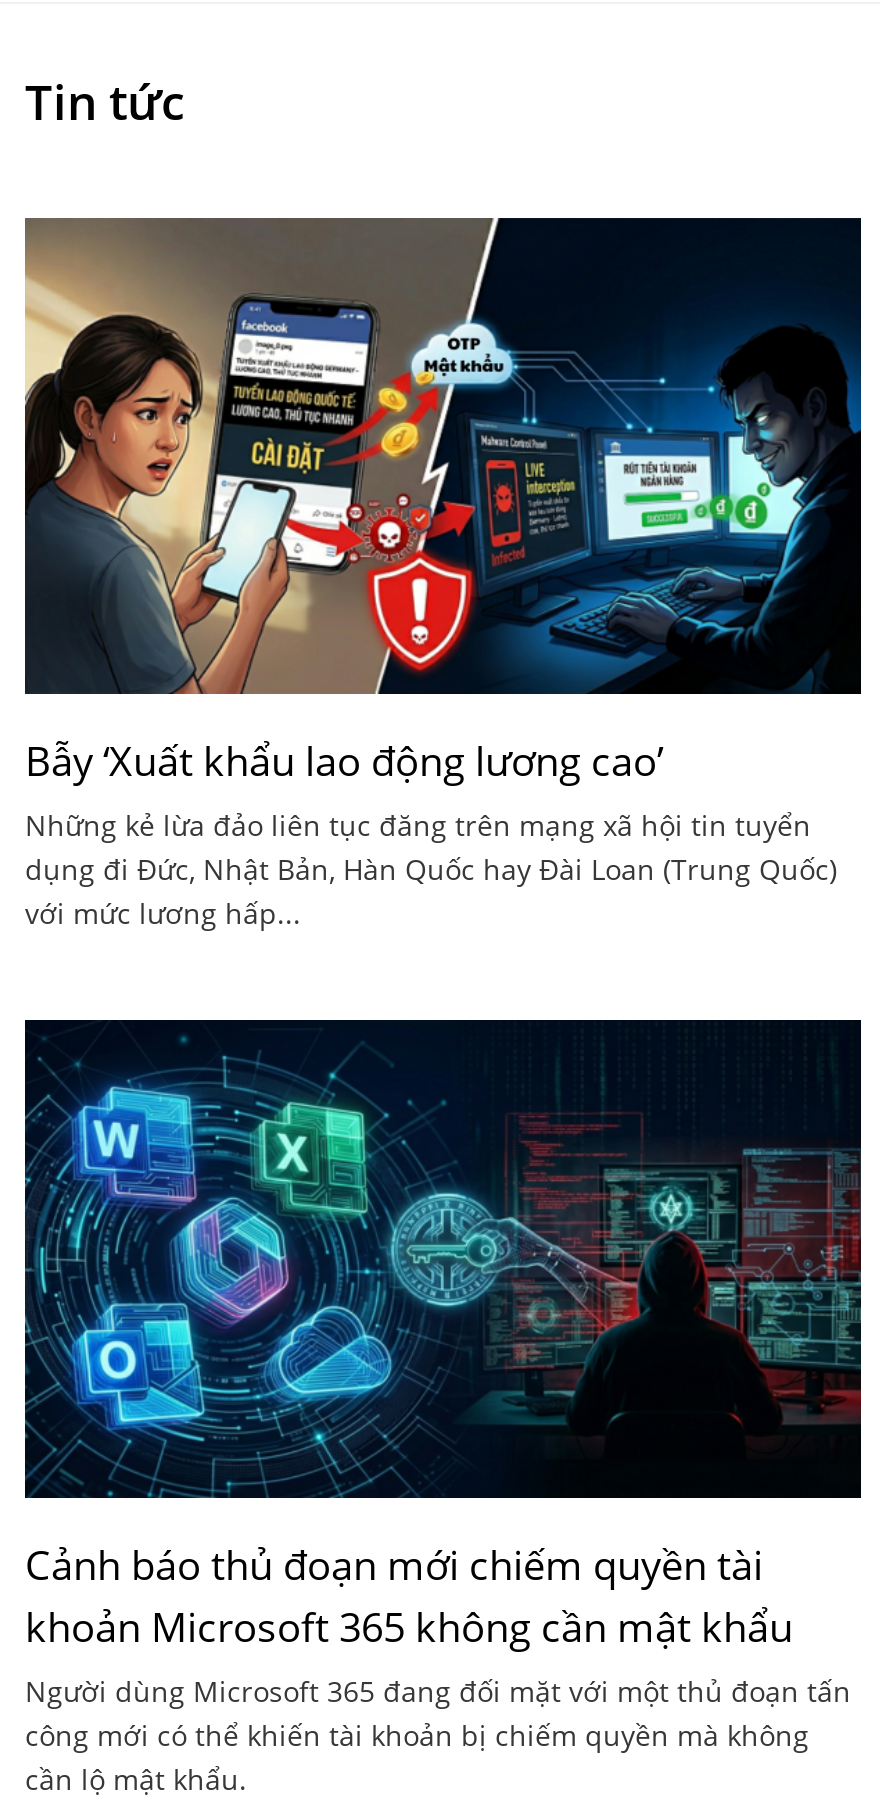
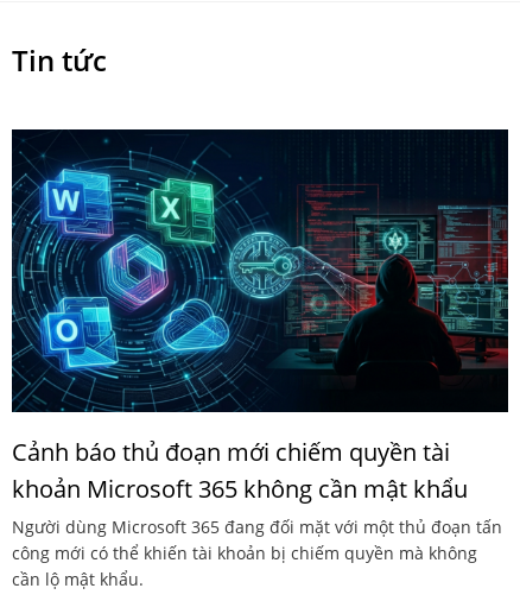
[23,216,863,933] [image] | Bẫy ‘Xuất khẩu lao động lương cao’ | Những kẻ lừa đảo liên tục đăng trên mạng xã hội tin tuyển | dụng đi Đức, Nhật Bản, Hàn Quốc hay Đài Loan (Trung Quốc) | với mức lương hấp... -> none

